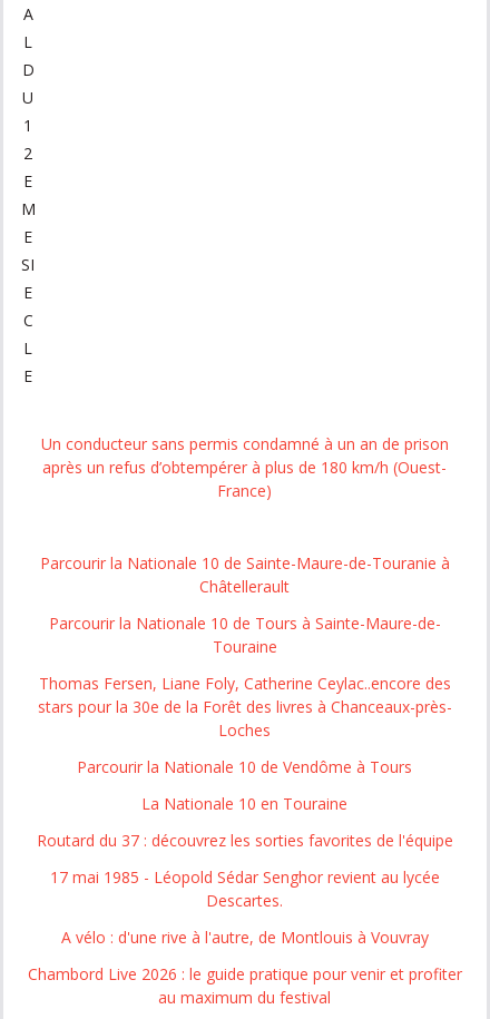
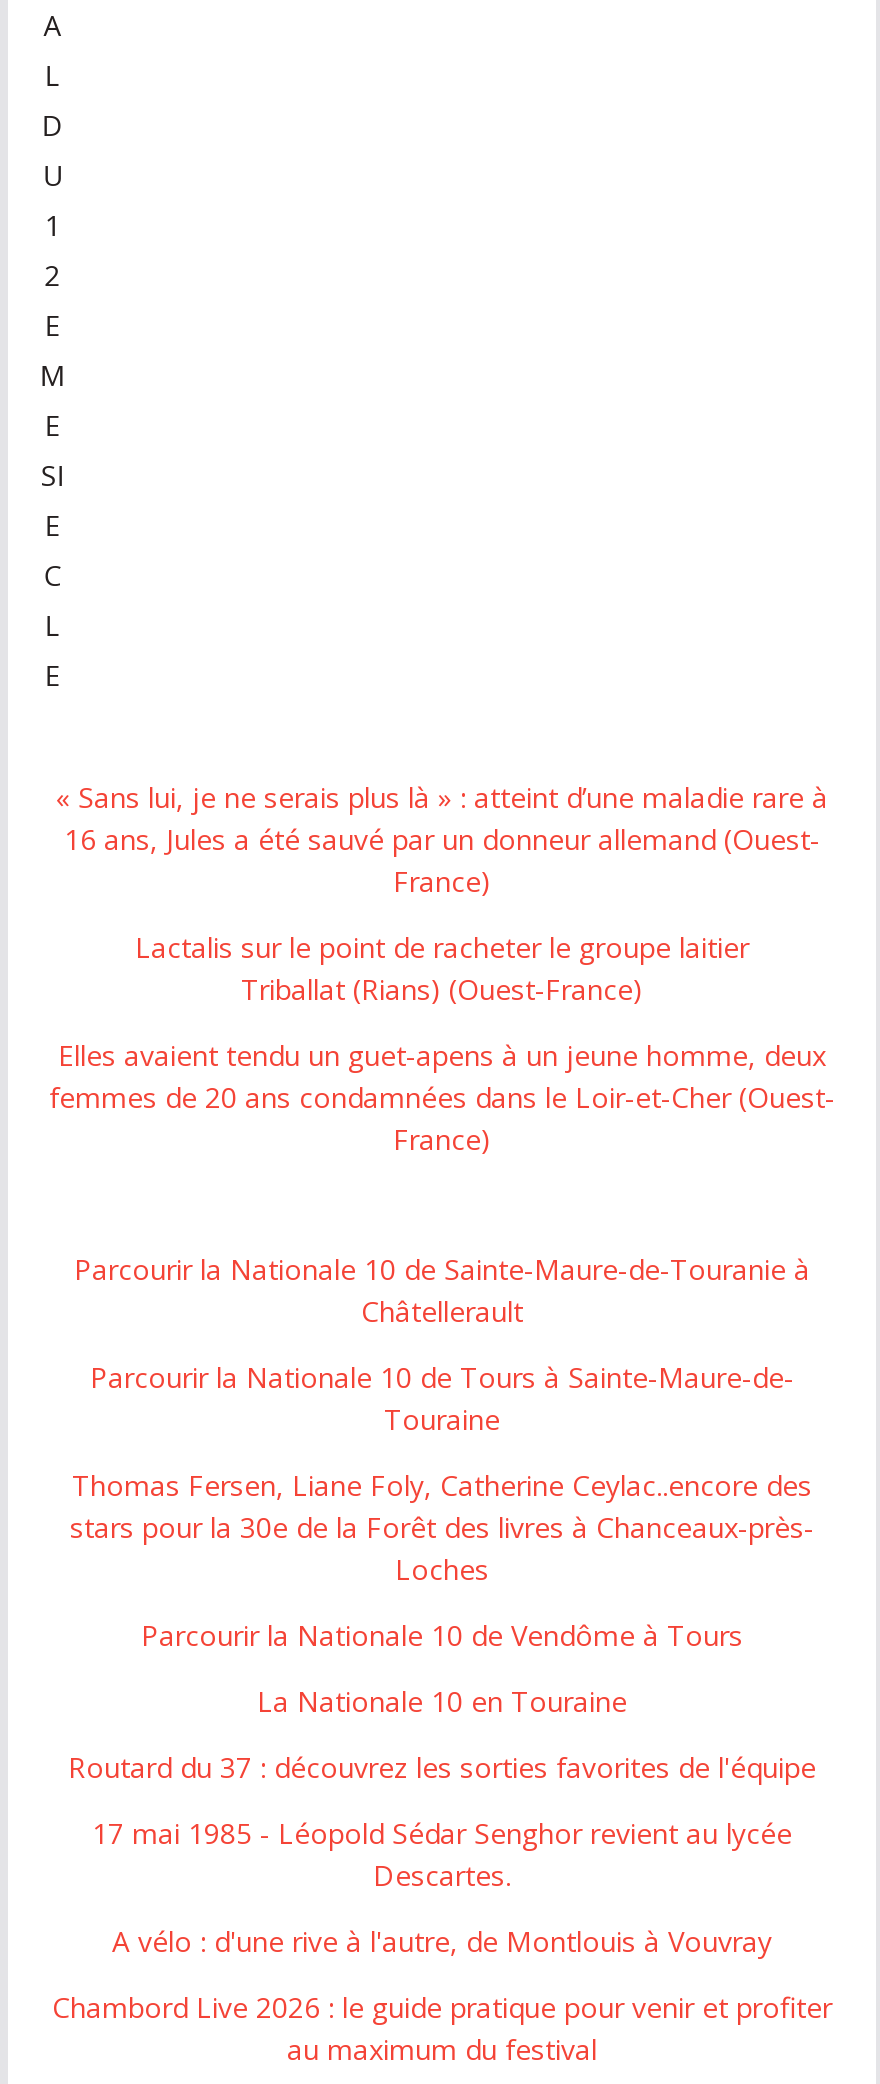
[41,433,449,478] Un conducteur sans permis condamné à un an de prison | après un refus d’obtempérer à plus de 180 km/h (Ouest- -> [49,778,835,1116] « Sans lui, je ne serais plus là » : atteint d’une maladie rare à | 16 ans, Jules a été sauvé par un donneur allemand (Ouest- | France) | Lactalis sur le point de racheter le groupe laitier | Triballat (Rians) (Ouest-France) | Elles avaient tendu un guet-apens à un jeune homme, deux | femmes de 20 ans condamnées dans le Loir-et-Cher (Ouest-

